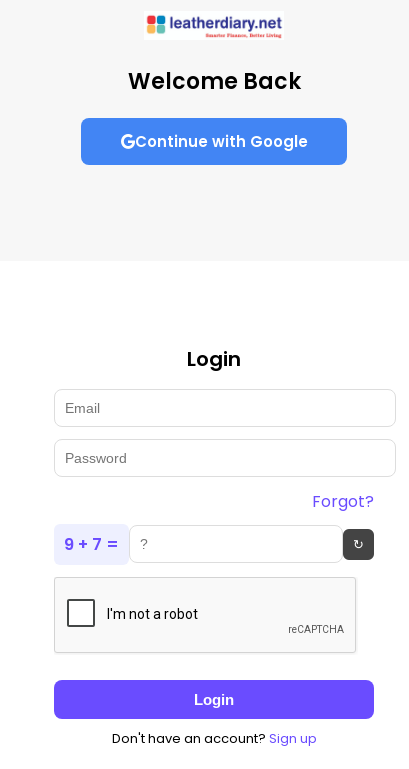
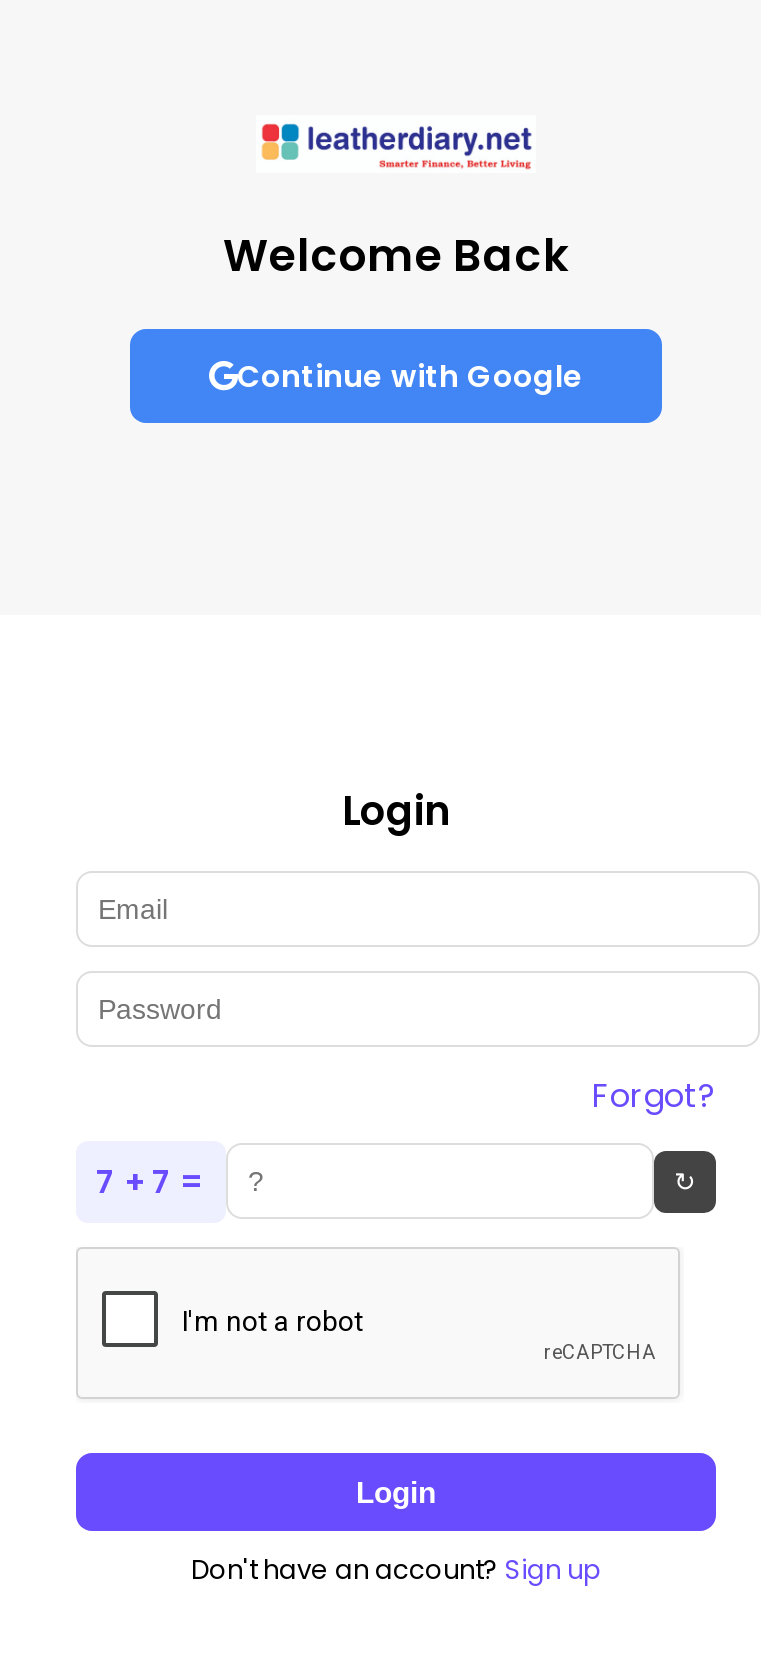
[64,533,119,556] 9 + 7 = -> [96,1158,206,1204] 7 + 7 =

